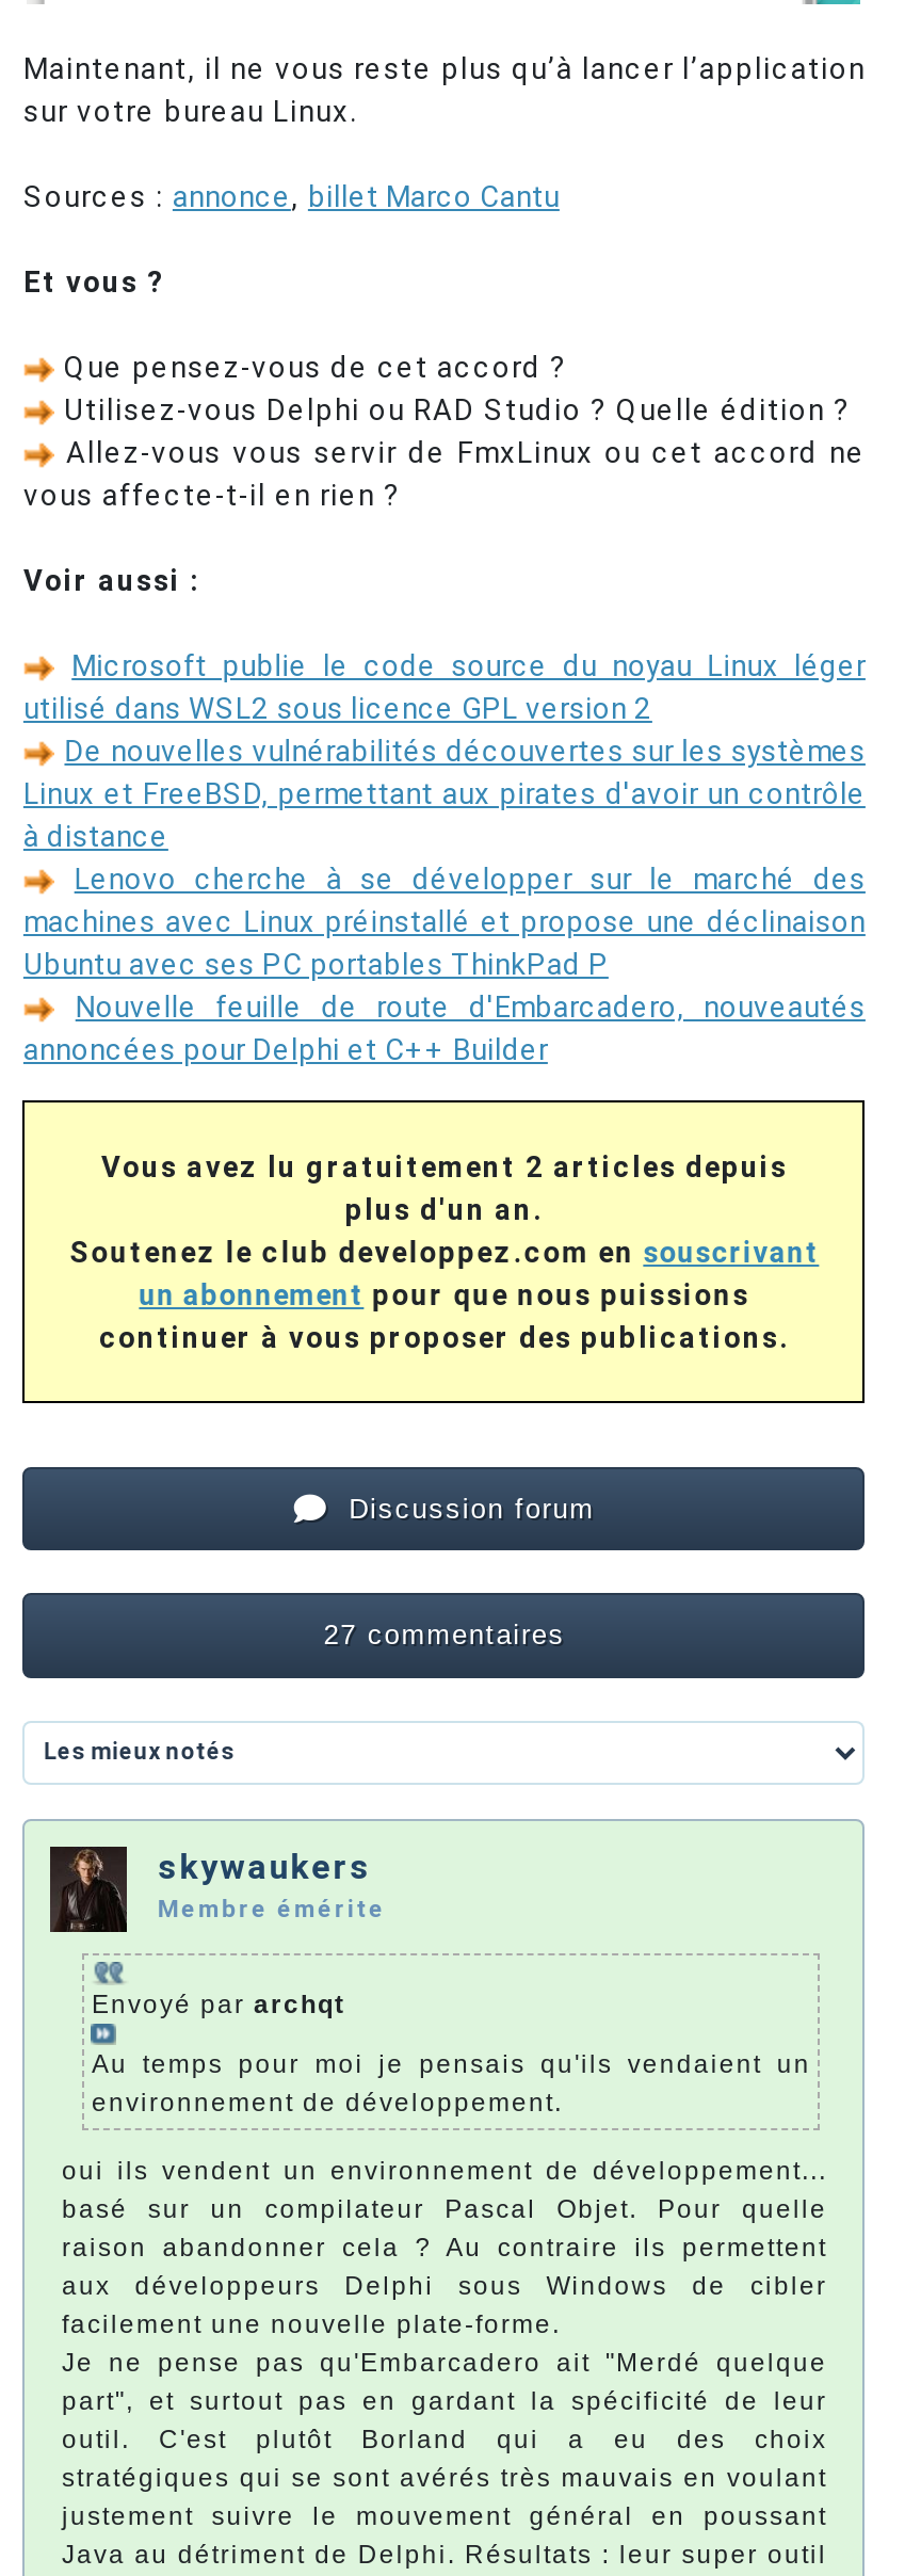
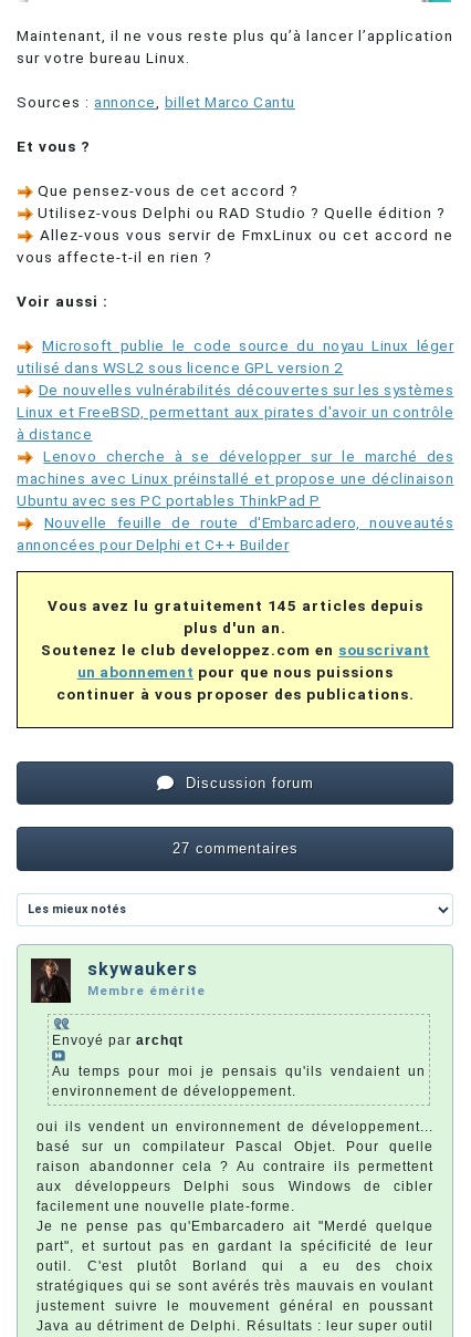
[101,1149,788,1183] Vous avez lu gratuitement 2 articles depuis -> [47,596,423,614] Vous avez lu gratuitement 145 articles depuis

